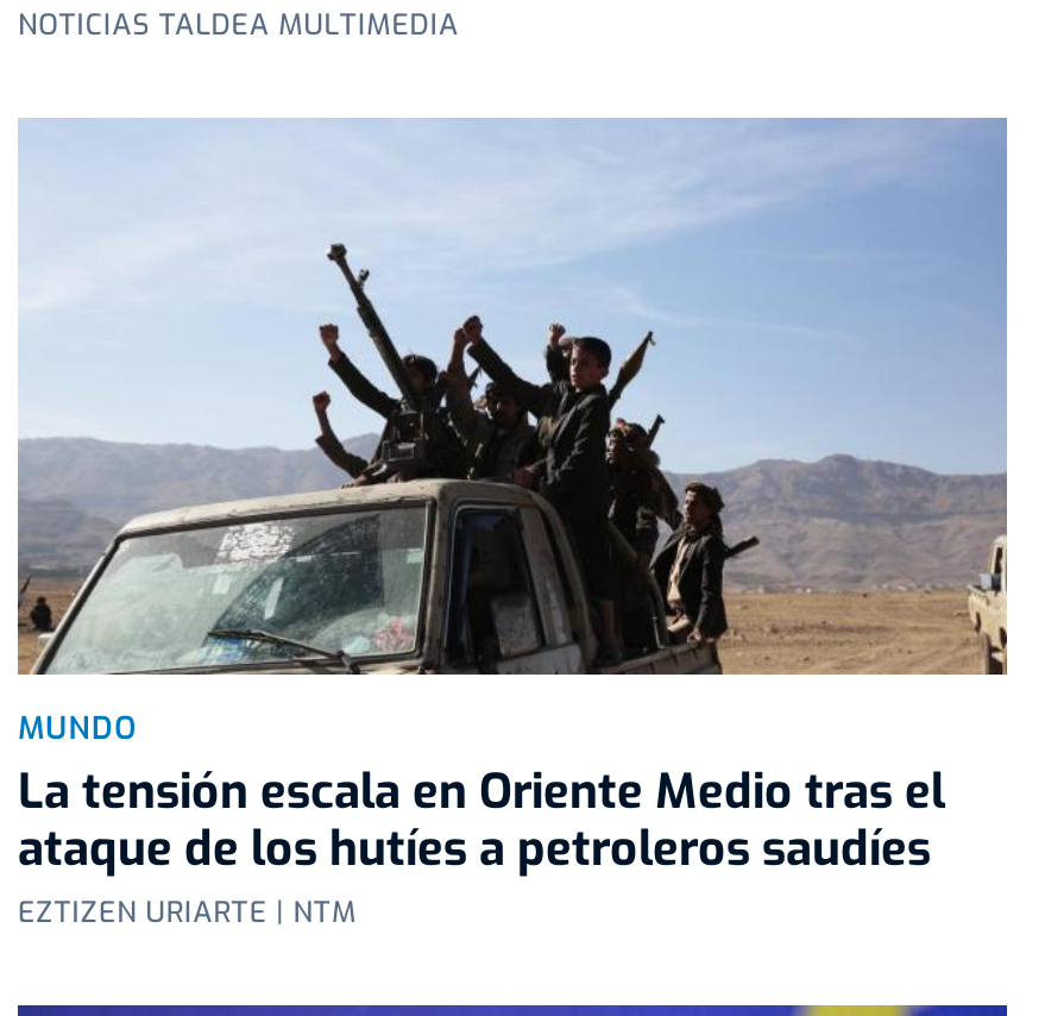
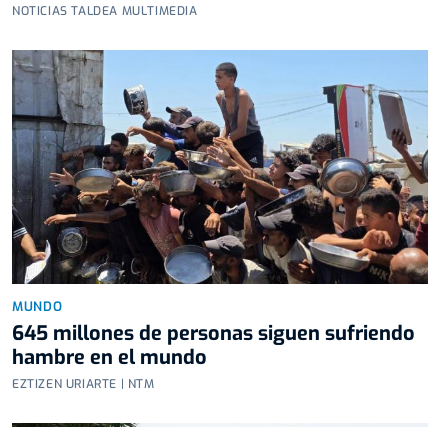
[15,119,1009,882] [image] | La tensión escala en Oriente Medio tras el | ataque de los hutíes a petroleros saudíes -> [11,49,429,371] [image] | 645 millones de personas siguen sufriendo | hambre en el mundo

